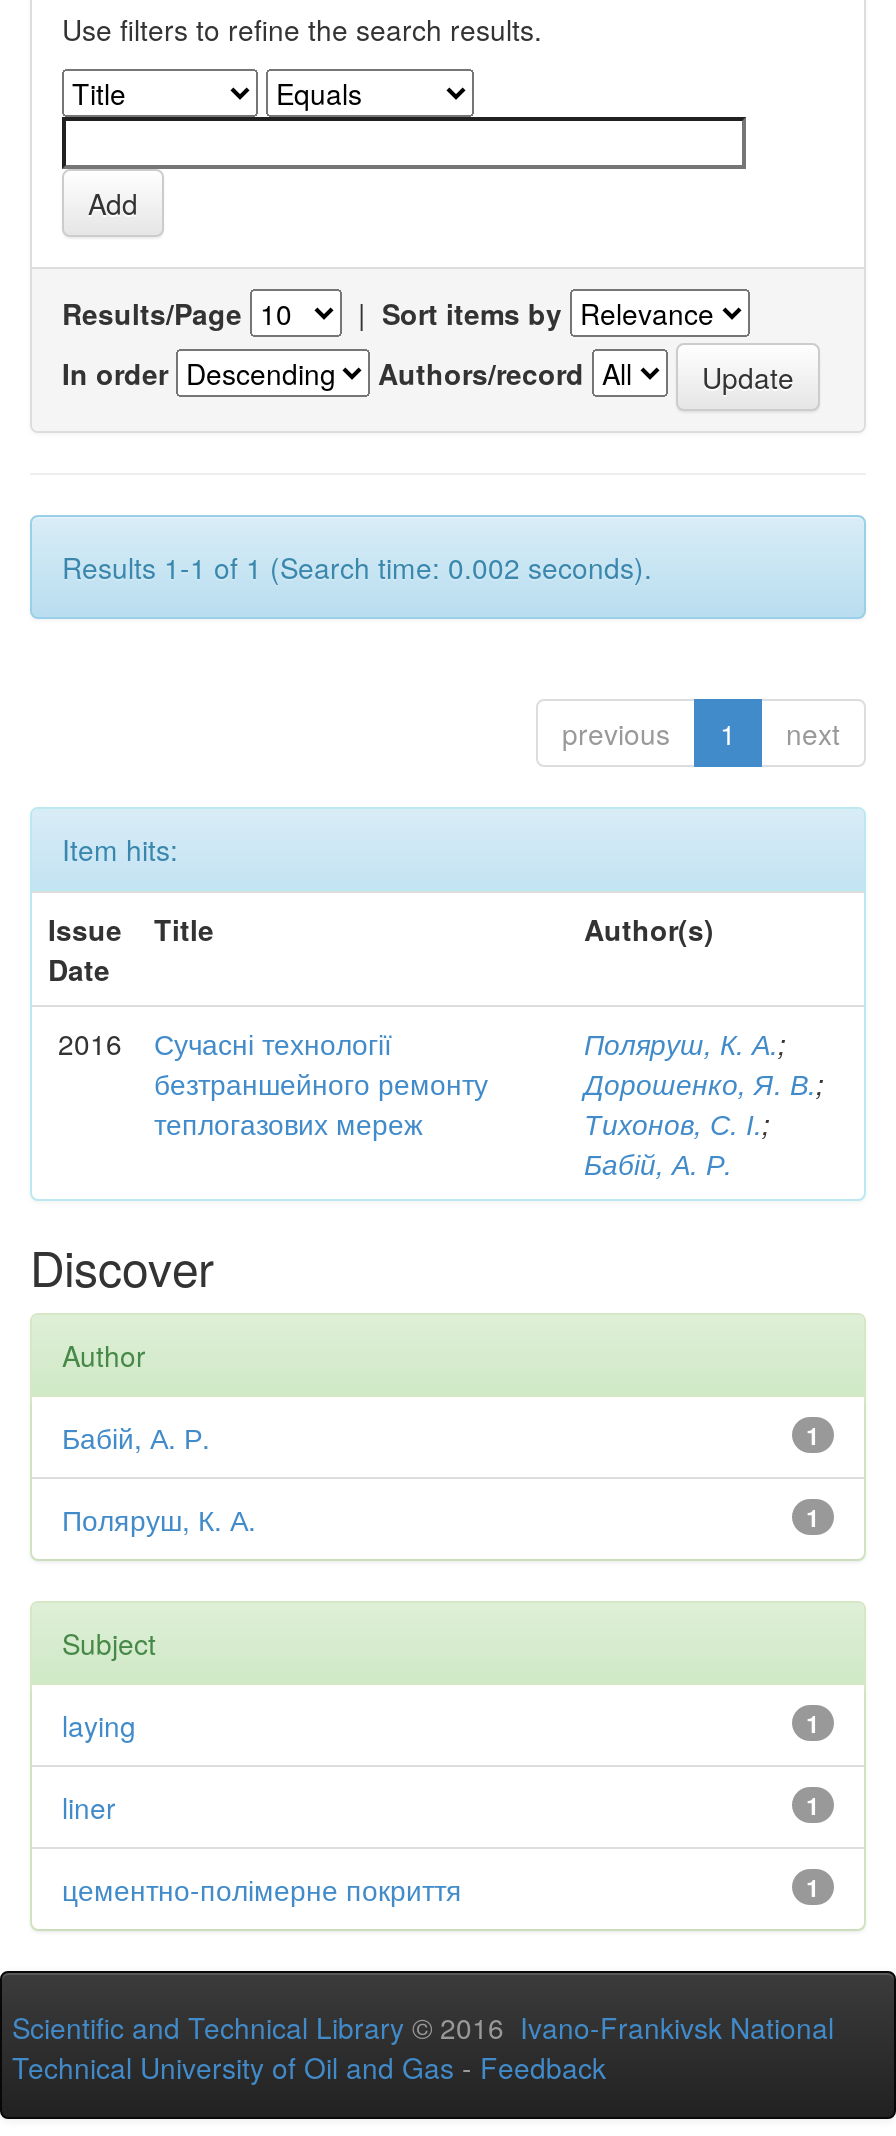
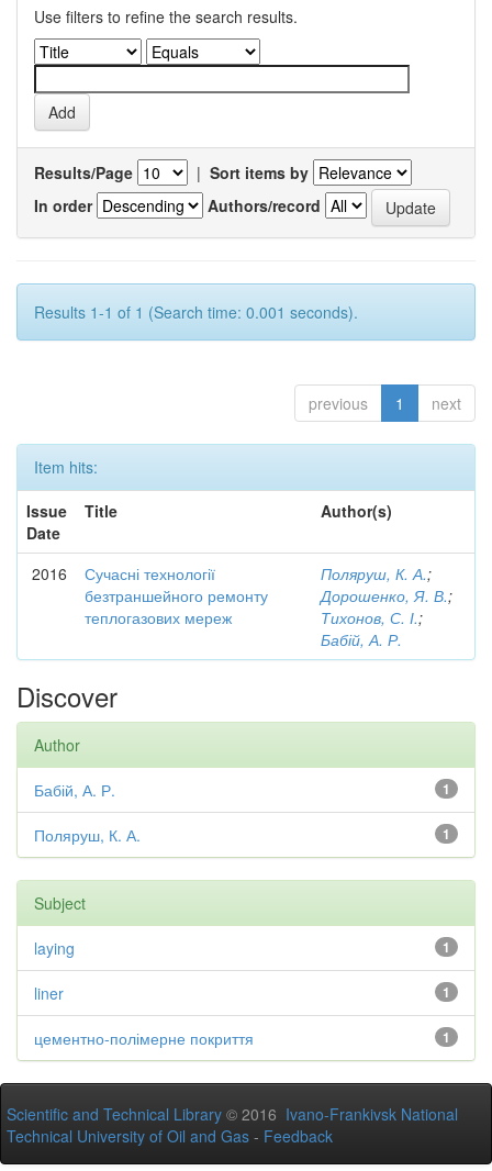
[62,547,652,587] Results 1-1 of 1 (Search time: 0.002 seconds). -> [34,301,358,323] Results 1-1 of 1 (Search time: 0.001 seconds).

